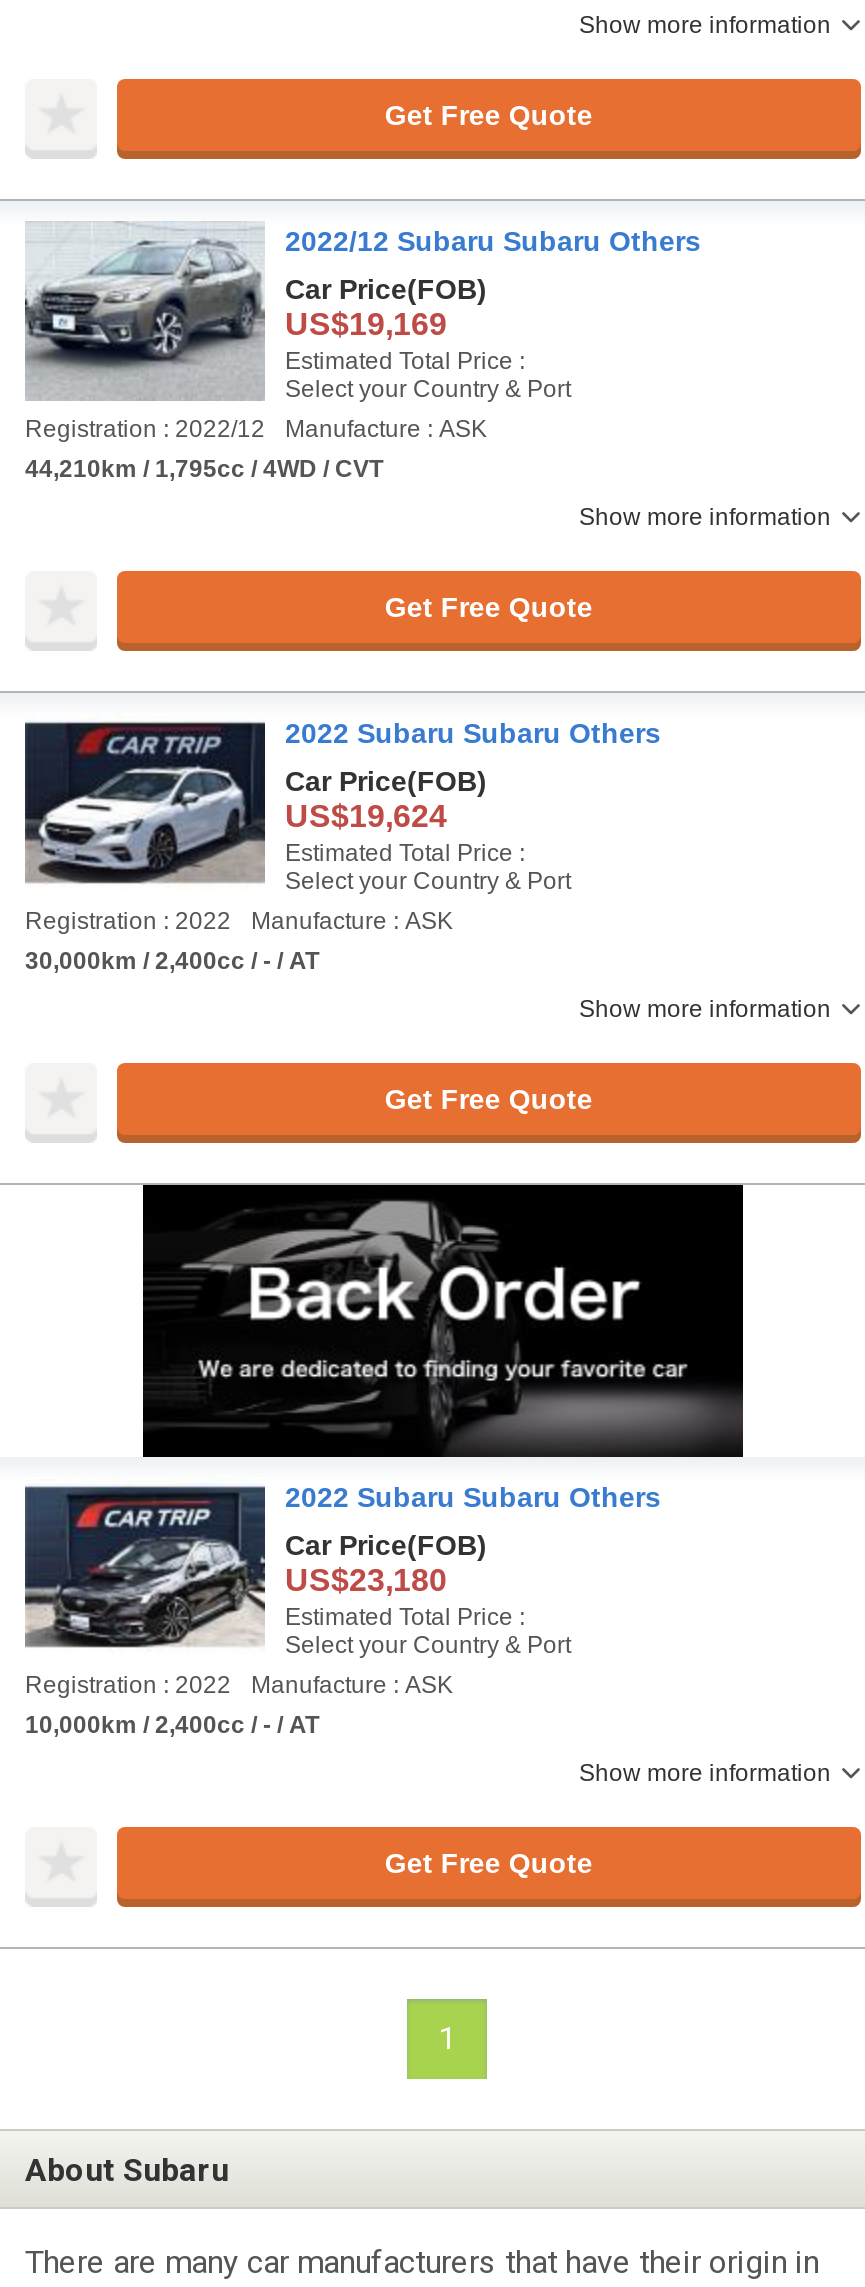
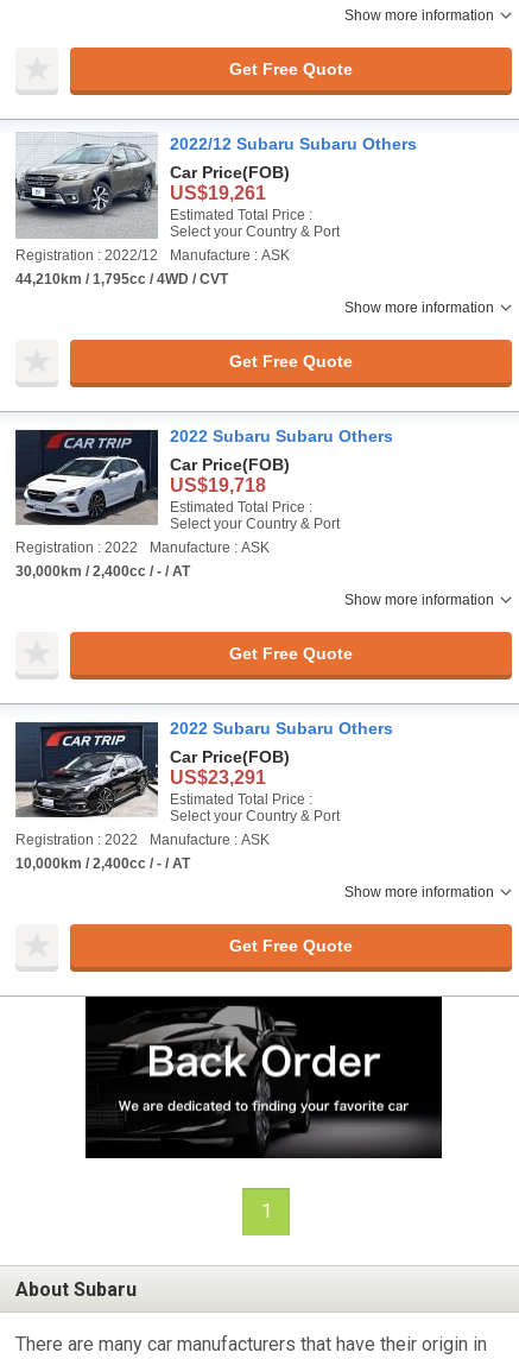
[285,307,447,341] US$19,169 -> [170,183,266,203] US$19,261
[285,799,447,833] US$19,624 -> [170,475,266,495] US$19,718
moved [117,1183,745,1459] -> [70,995,443,1159]: [image]
moved [21,1479,831,1878] -> [13,718,494,955]: [image] | Estimated Total Price : | Select your Country & Port | Registration : 2022 | Manufacture : ASK | 10,000km / 2,400cc / - / AT | Show more information | Get Free Quote
moved [285,1481,661,1561] -> [170,719,393,766]: 2022 Subaru Subaru Others | Car Price(FOB)
[285,1563,447,1597] US$23,180 -> [170,767,266,788] US$23,291

